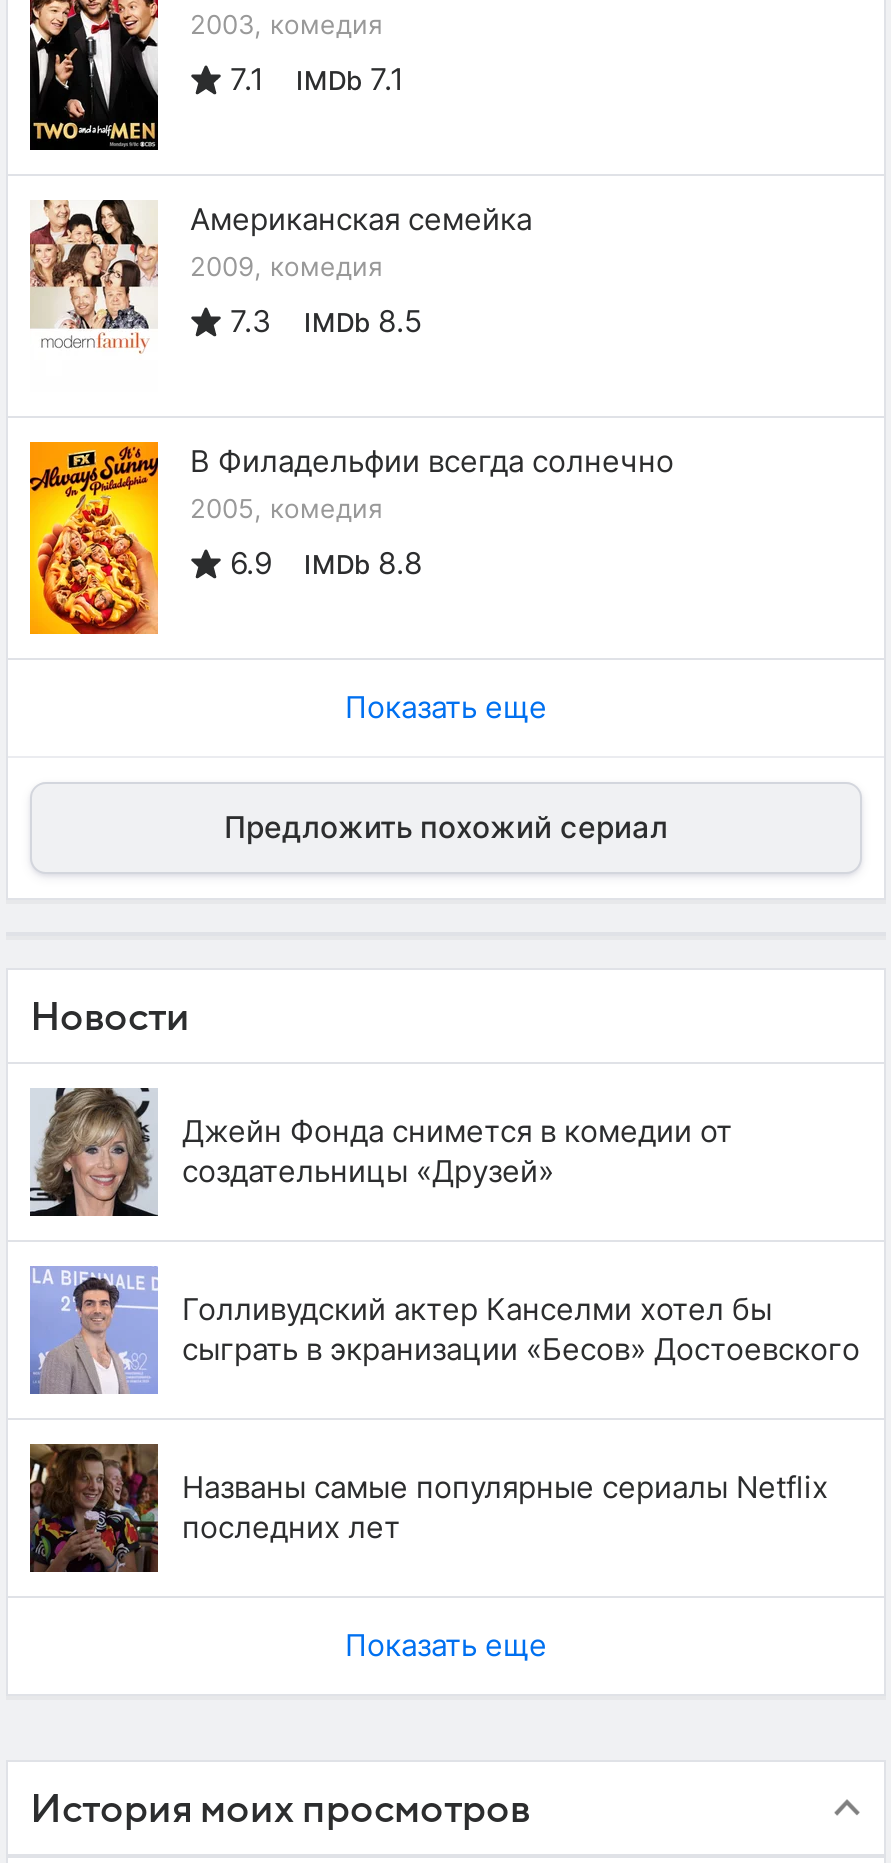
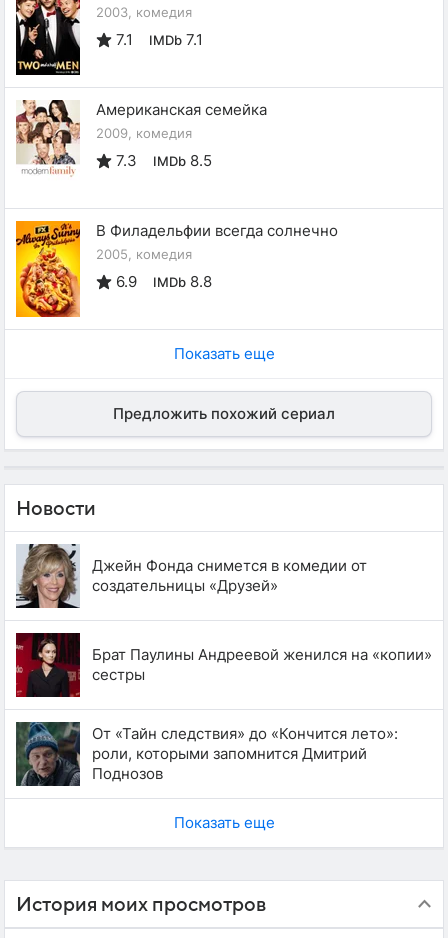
[28,1266,860,1396] [image] | Голливудский актер Канселми хотел бы | сыграть в экранизации «Бесов» Достоевского -> [15,632,432,698] [image] | Брат Паулины Андреевой женился на «копии» | сестры
[28,1444,828,1572] [image] | Названы самые популярные сериалы Netflix | последних лет -> [16,722,398,786] [image] | От «Тайн следствия» до «Кончится лето»: | роли, которыми запомнится Дмитрий | Поднозов

